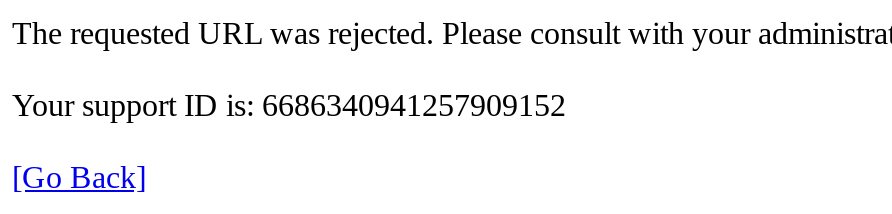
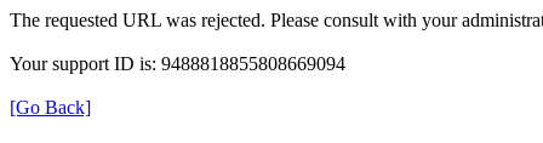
[12,88,566,122] Your support ID is: 6686340941257909152 -> [10,53,345,74] Your support ID is: 9488818855808669094

